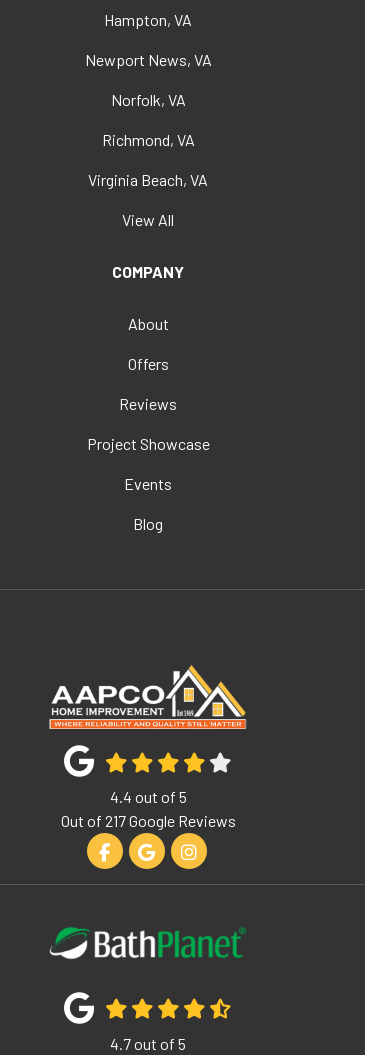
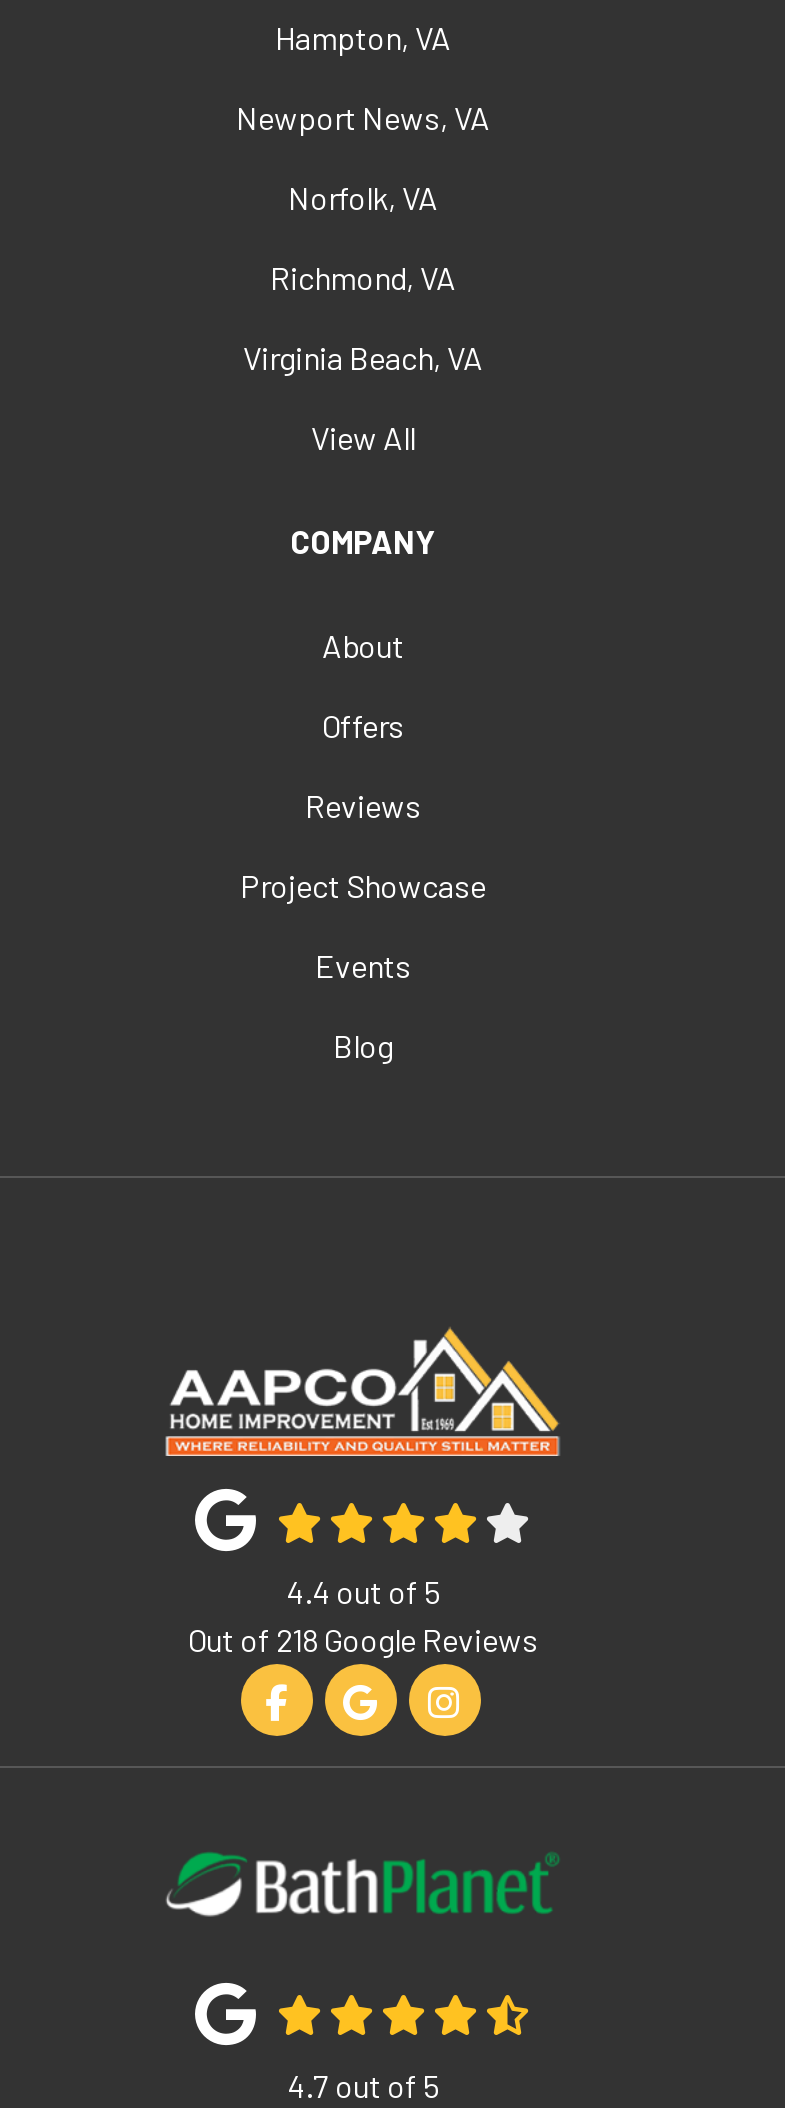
[60,811,235,830] Out of 217 Google Reviews -> [188,1620,538,1658] Out of 218 Google Reviews

